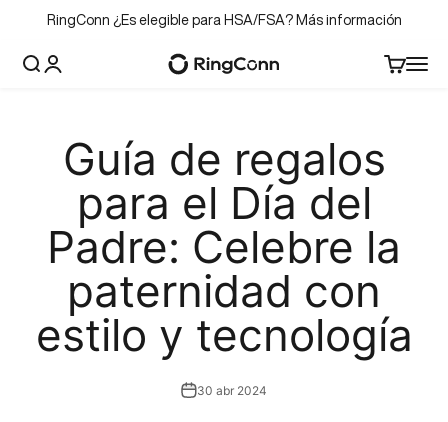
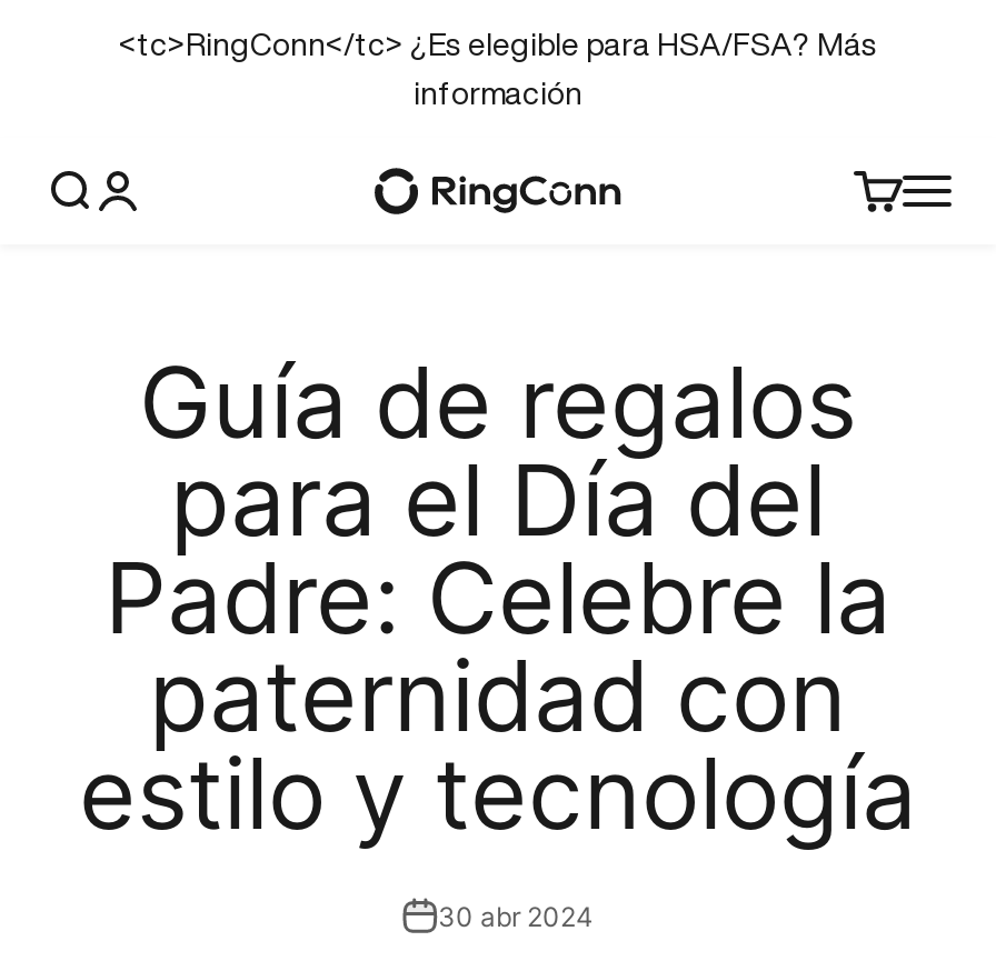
[46,9,401,30] RingConn ¿Es elegible para HSA/FSA? Más información -> [119,20,877,116] <tc>RingConn</tc> ¿Es elegible para HSA/FSA? Más | información

